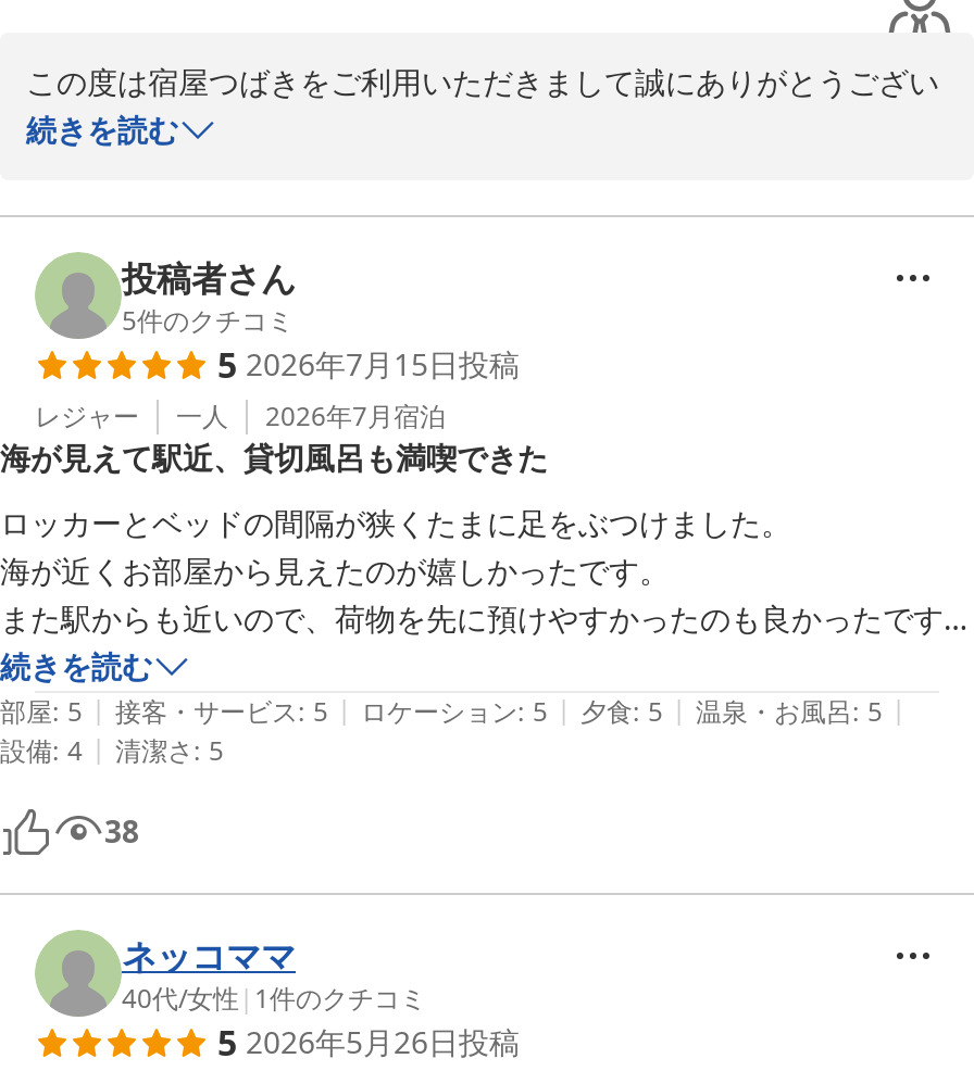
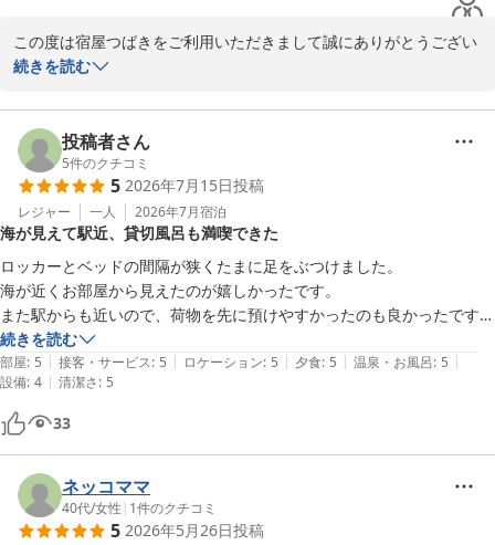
[104,810,139,852] 38 -> [53,412,71,433] 33

